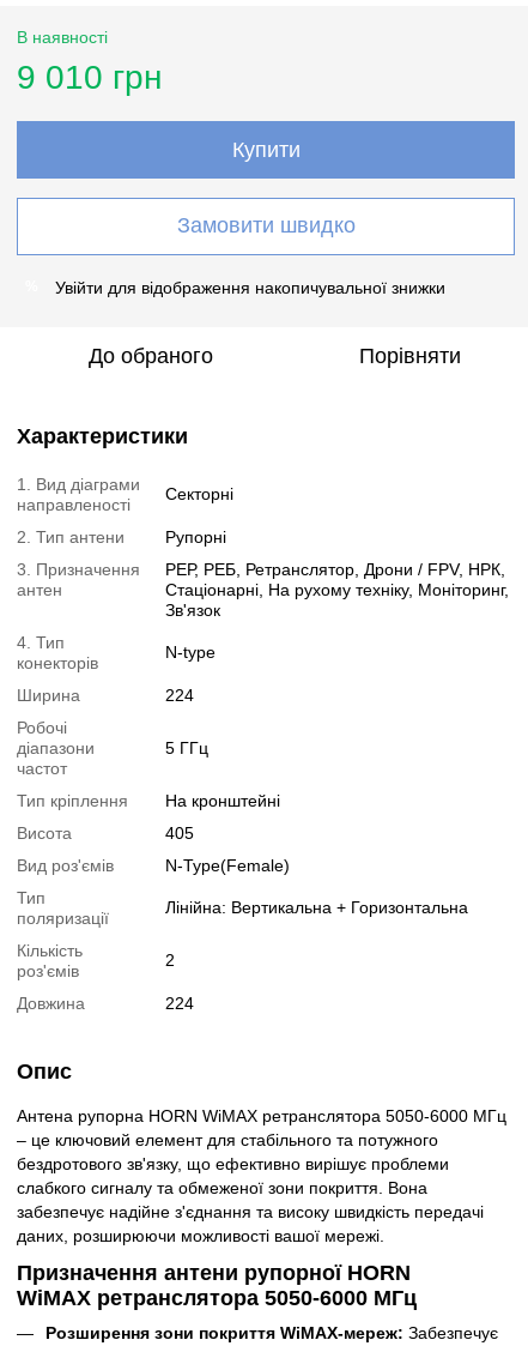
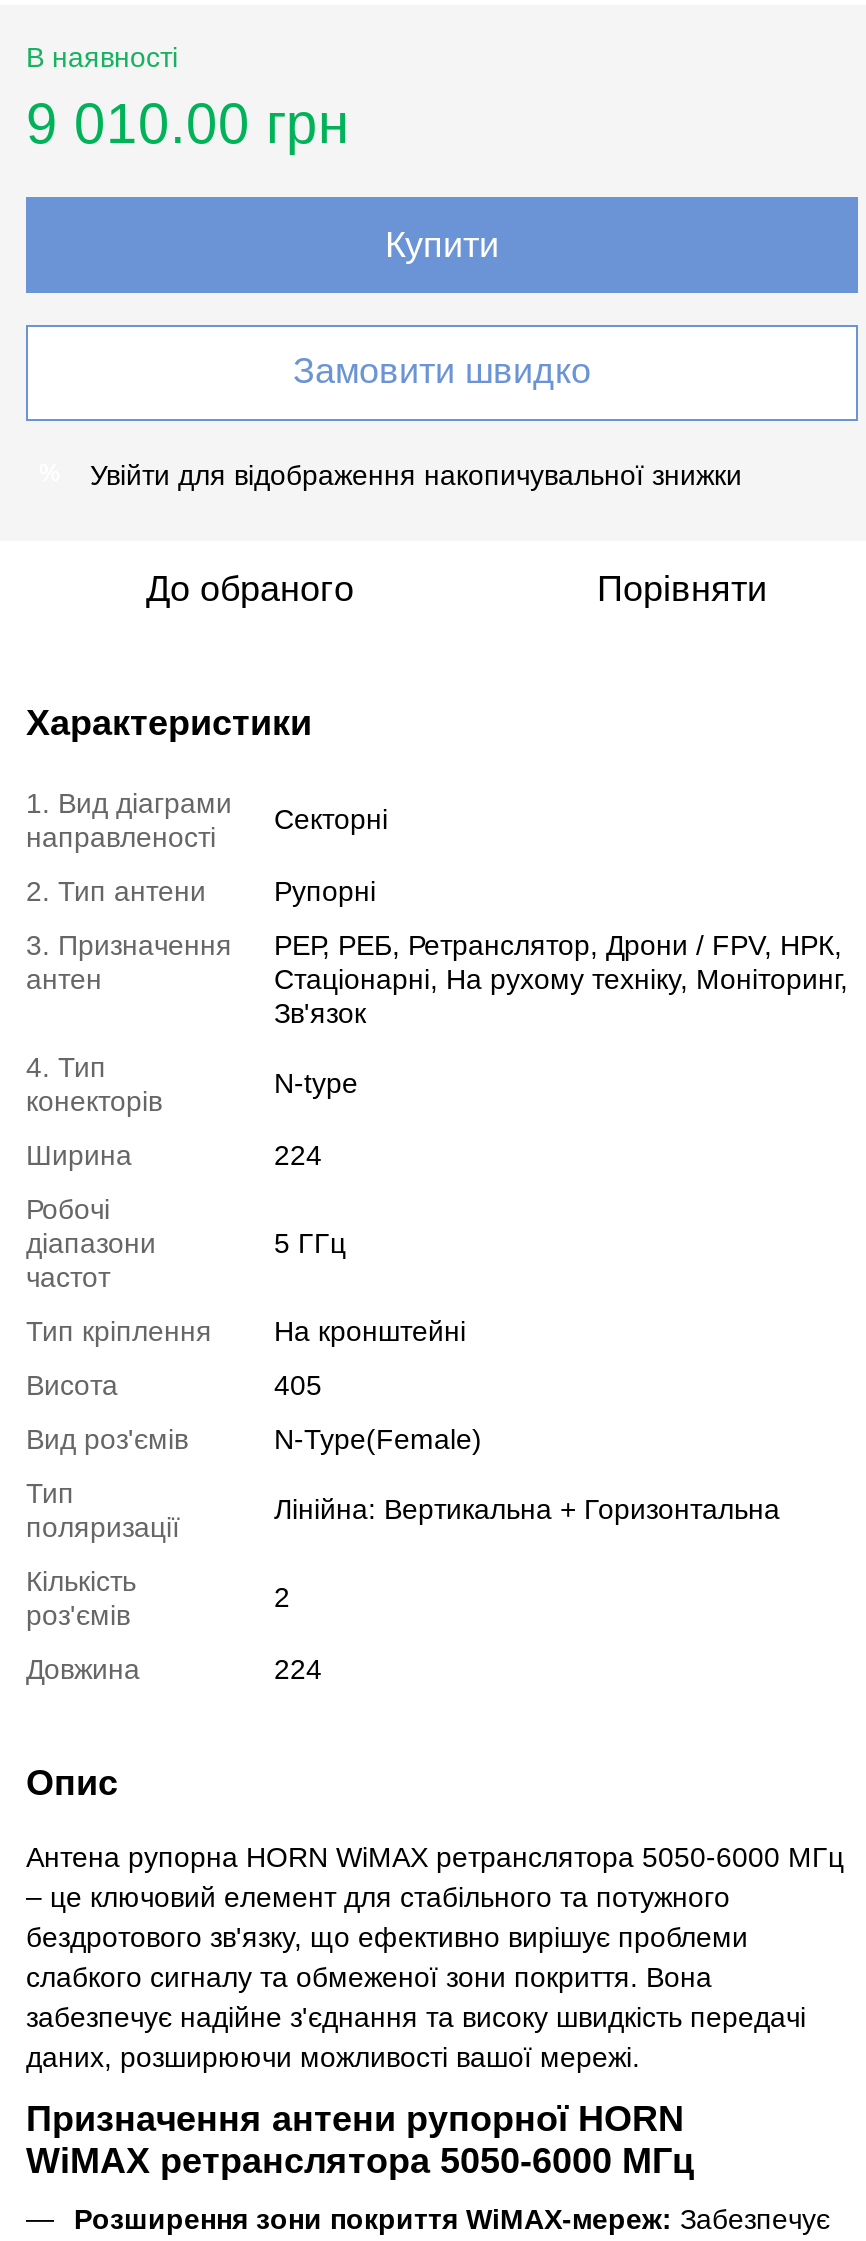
[17,58,162,95] 9 010 грн -> [26,92,348,154] 9 010.00 грн

